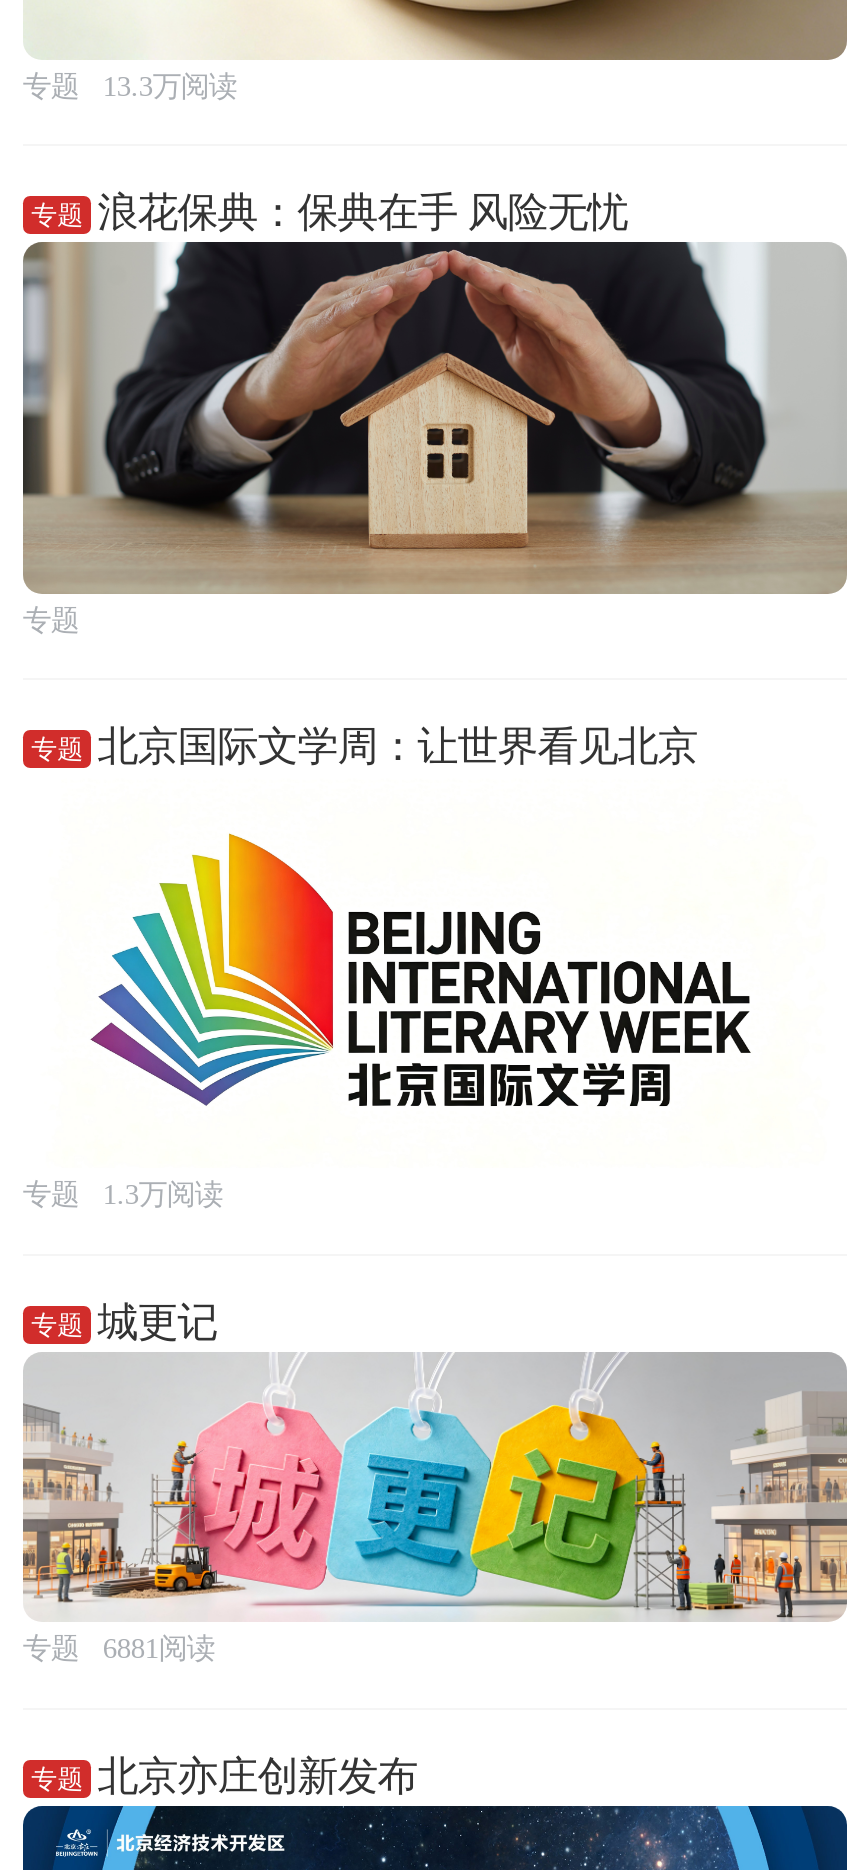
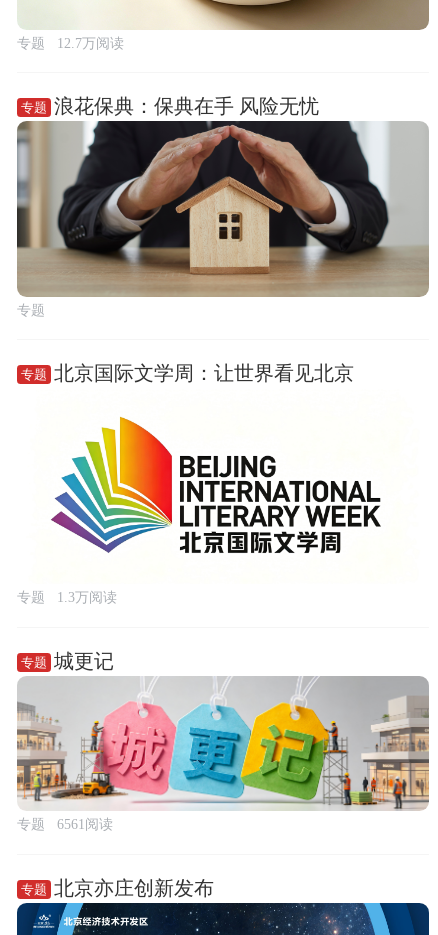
[23,69,237,101] 专题 13.3万阅读 -> [17,34,124,50] 专题 12.7万阅读
[23,1633,215,1665] 专题 6881阅读 -> [17,816,113,832] 专题 6561阅读

